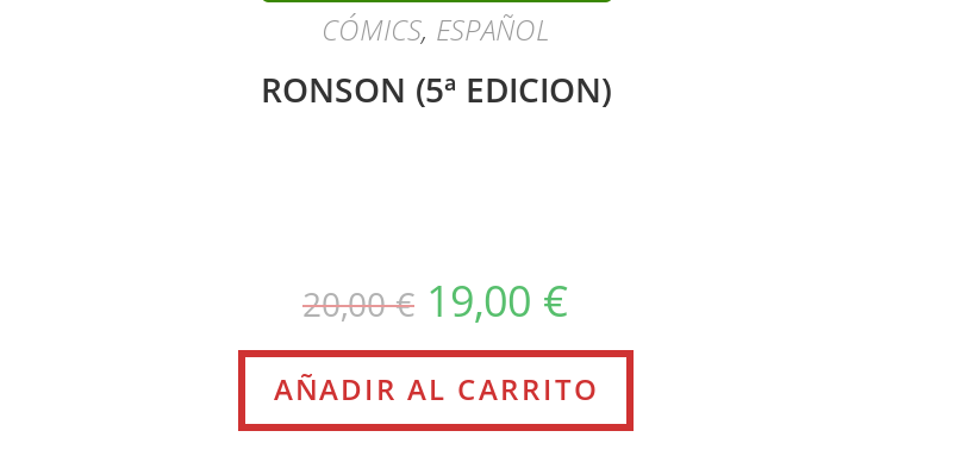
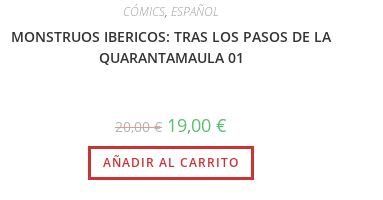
[261,65,611,110] RONSON (5ª EDICION) -> [11,27,331,67] MONSTRUOS IBERICOS: TRAS LOS PASOS DE LA | QUARANTAMAULA 01

